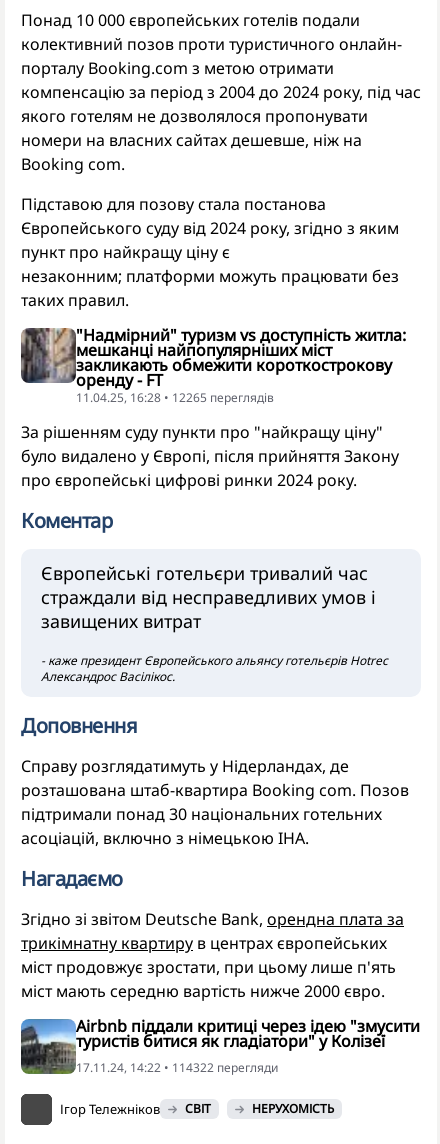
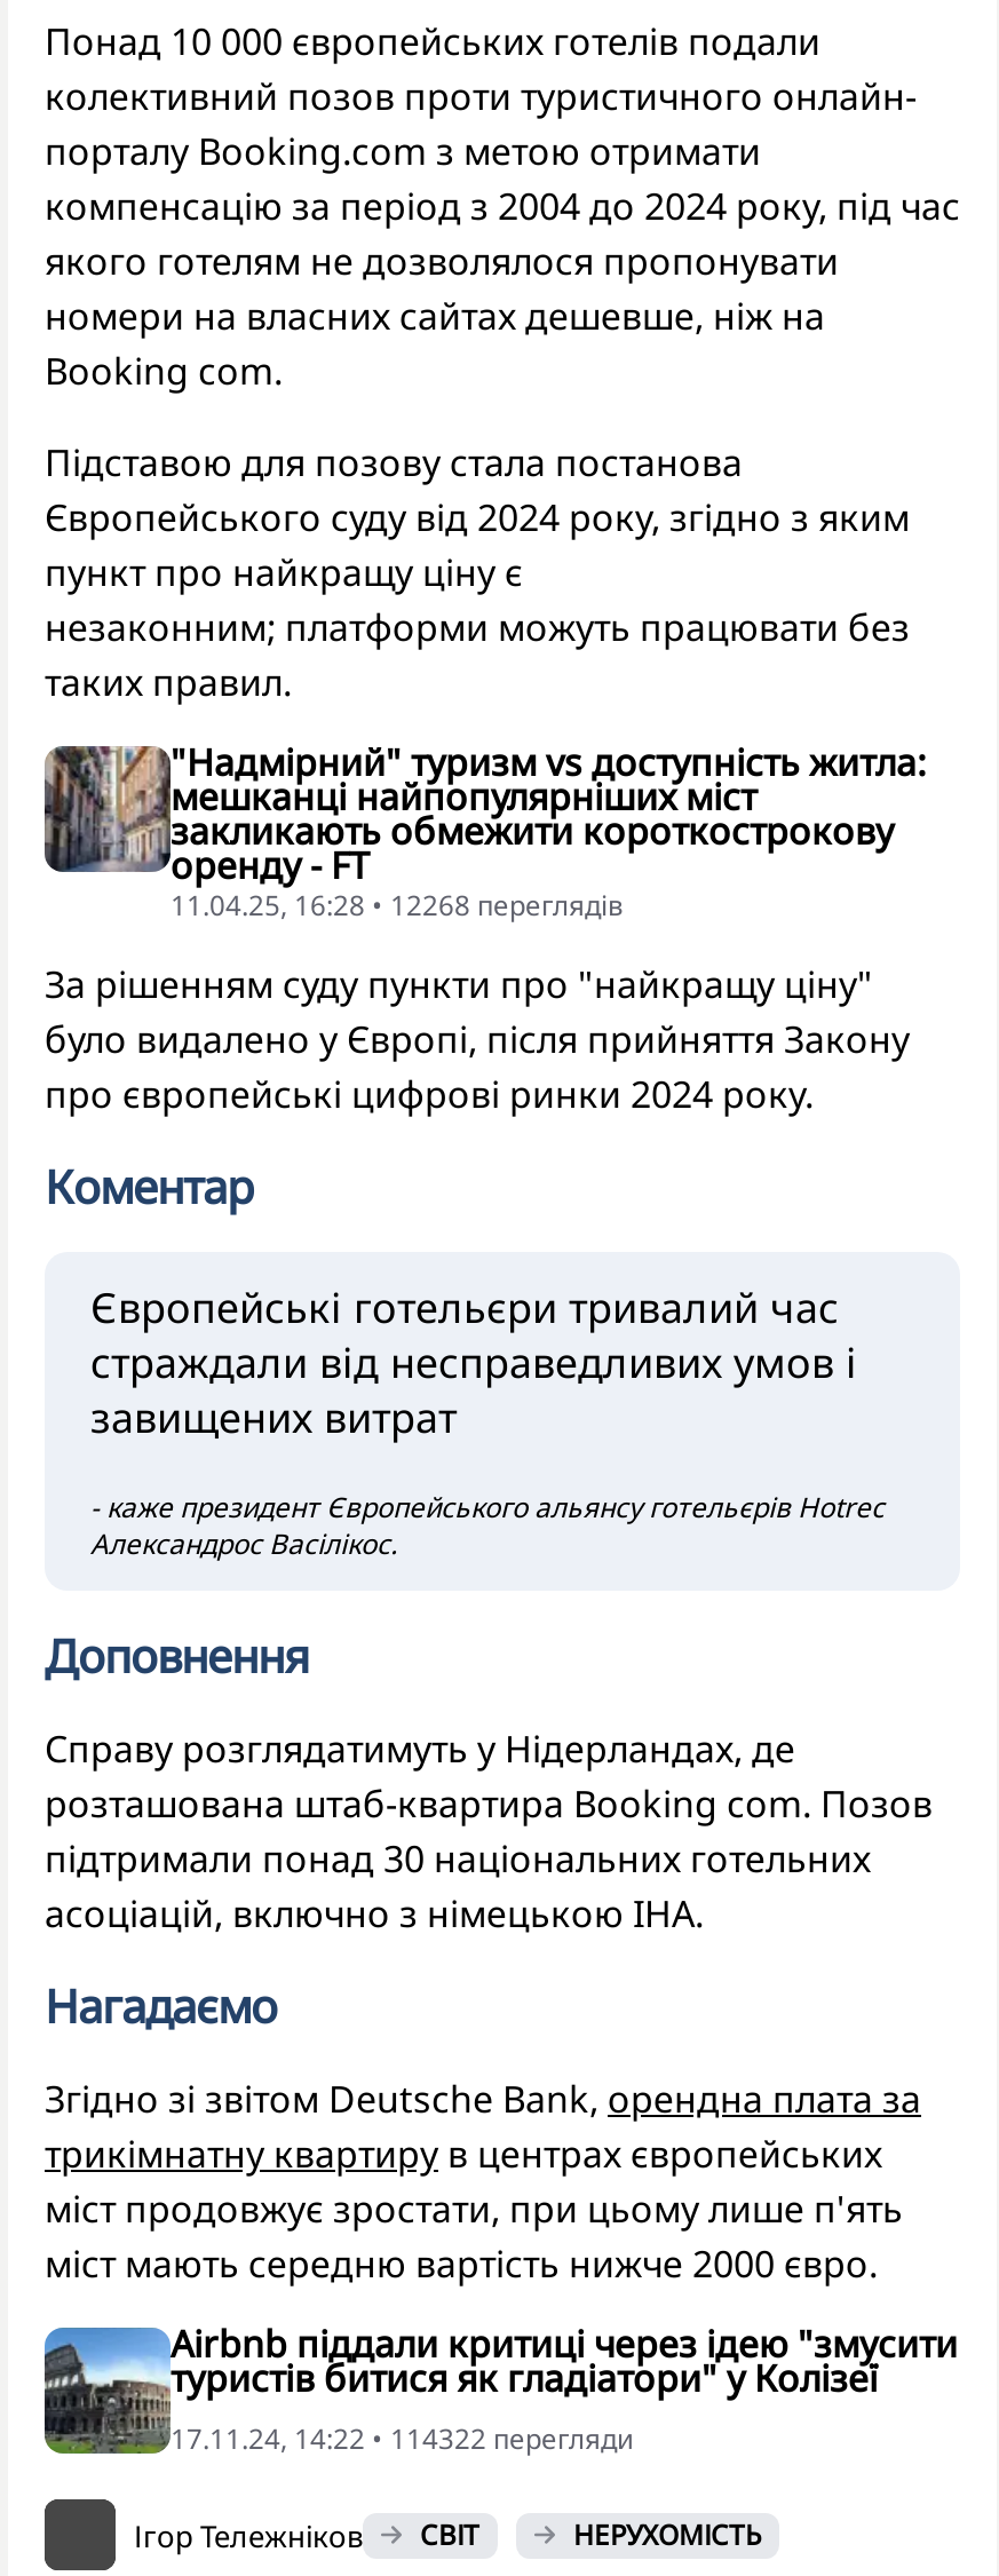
[76,389,274,406] 11.04.25, 16:28 • 12265 переглядiв -> [171,886,624,925] 11.04.25, 16:28 • 12268 переглядiв

